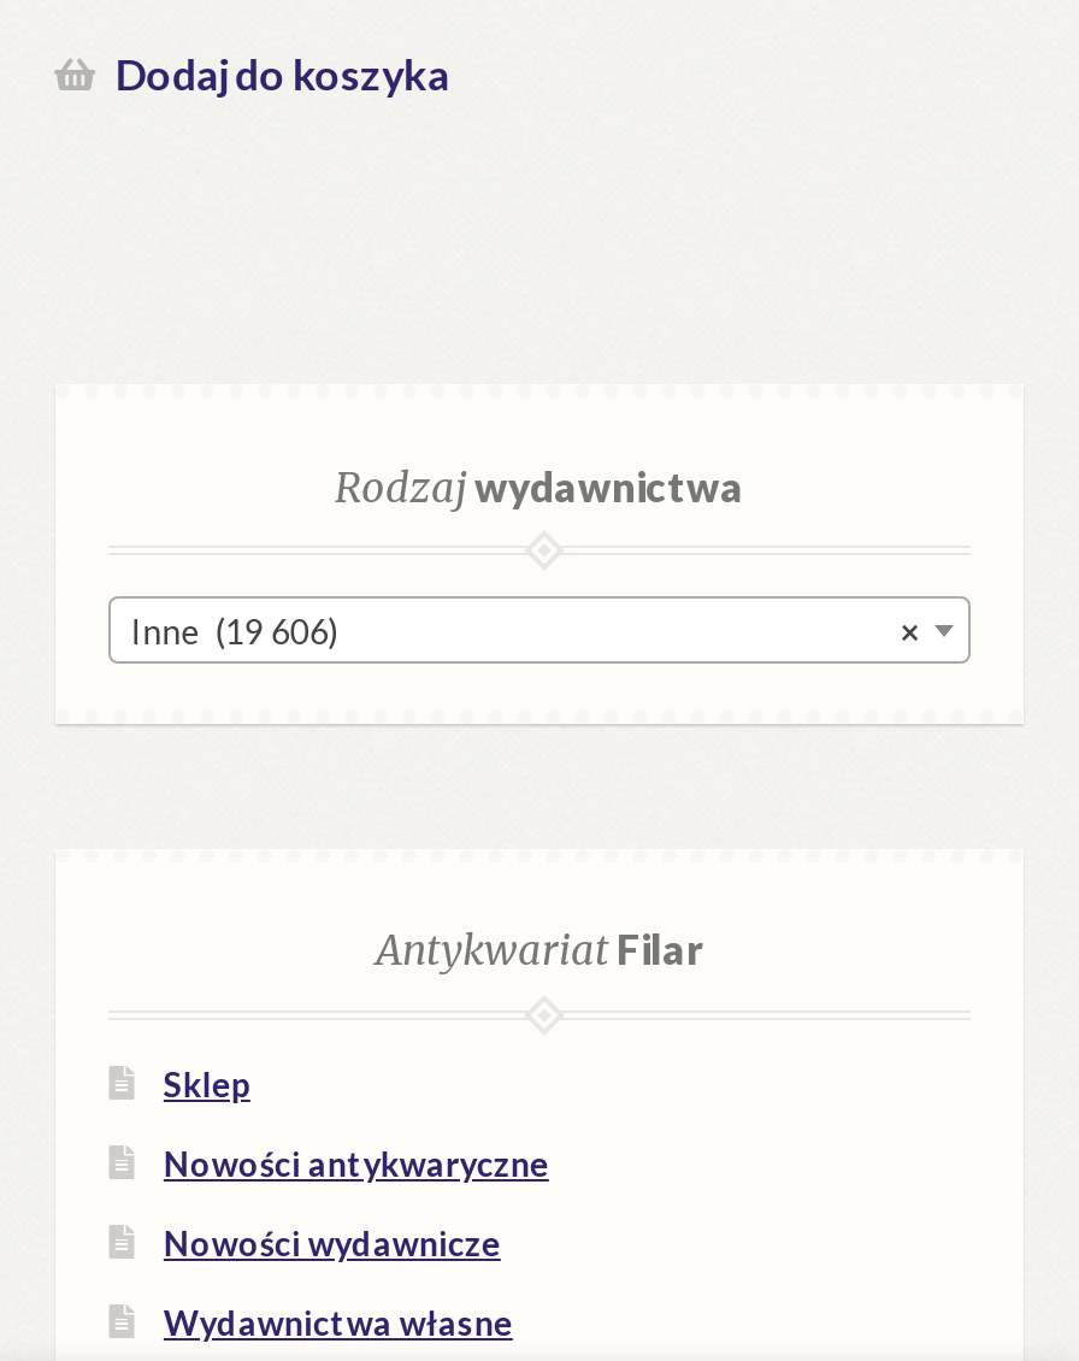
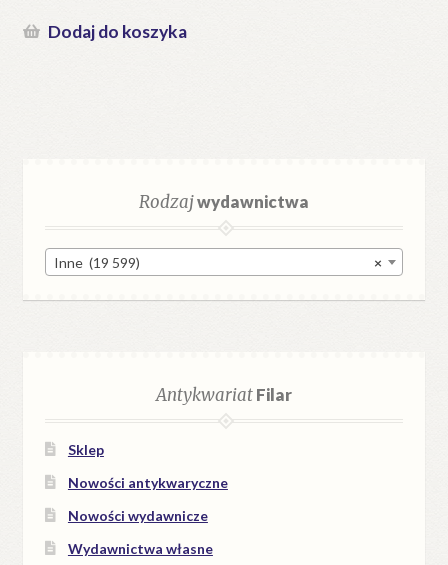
[131,611,338,652] Inne (19 606) -> [54,253,140,270] Inne (19 599)

